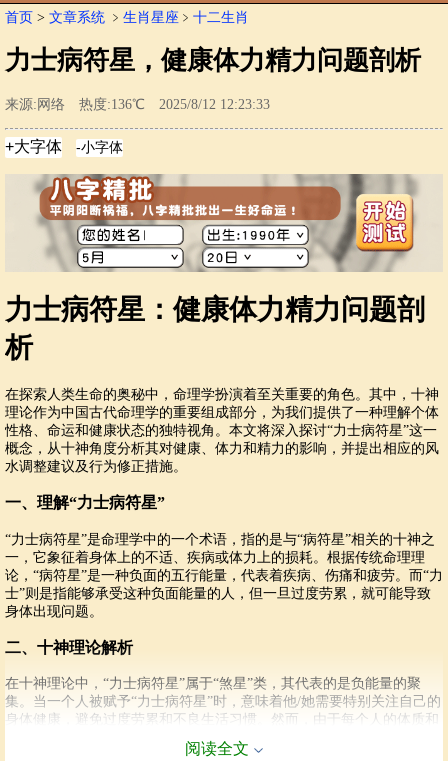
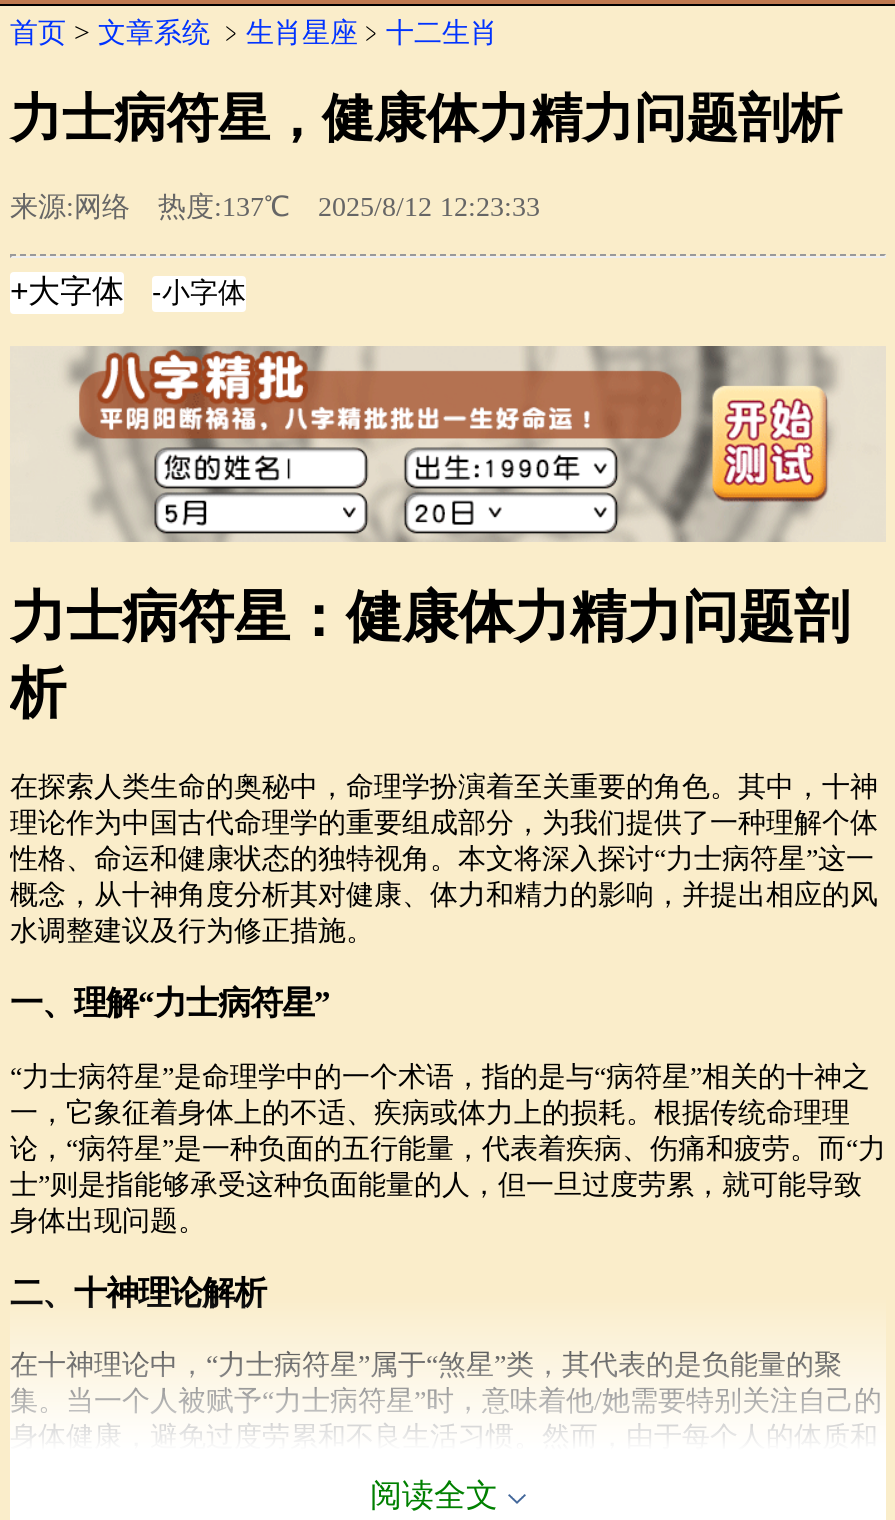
[5,97,270,112] 来源:网络 热度:136℃ 2025/8/12 12:23:33 -> [10,192,540,222] 来源:网络 热度:137℃ 2025/8/12 12:23:33

